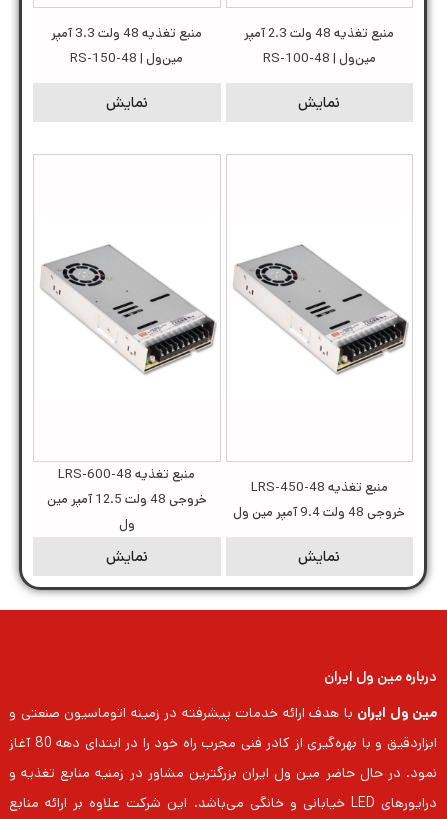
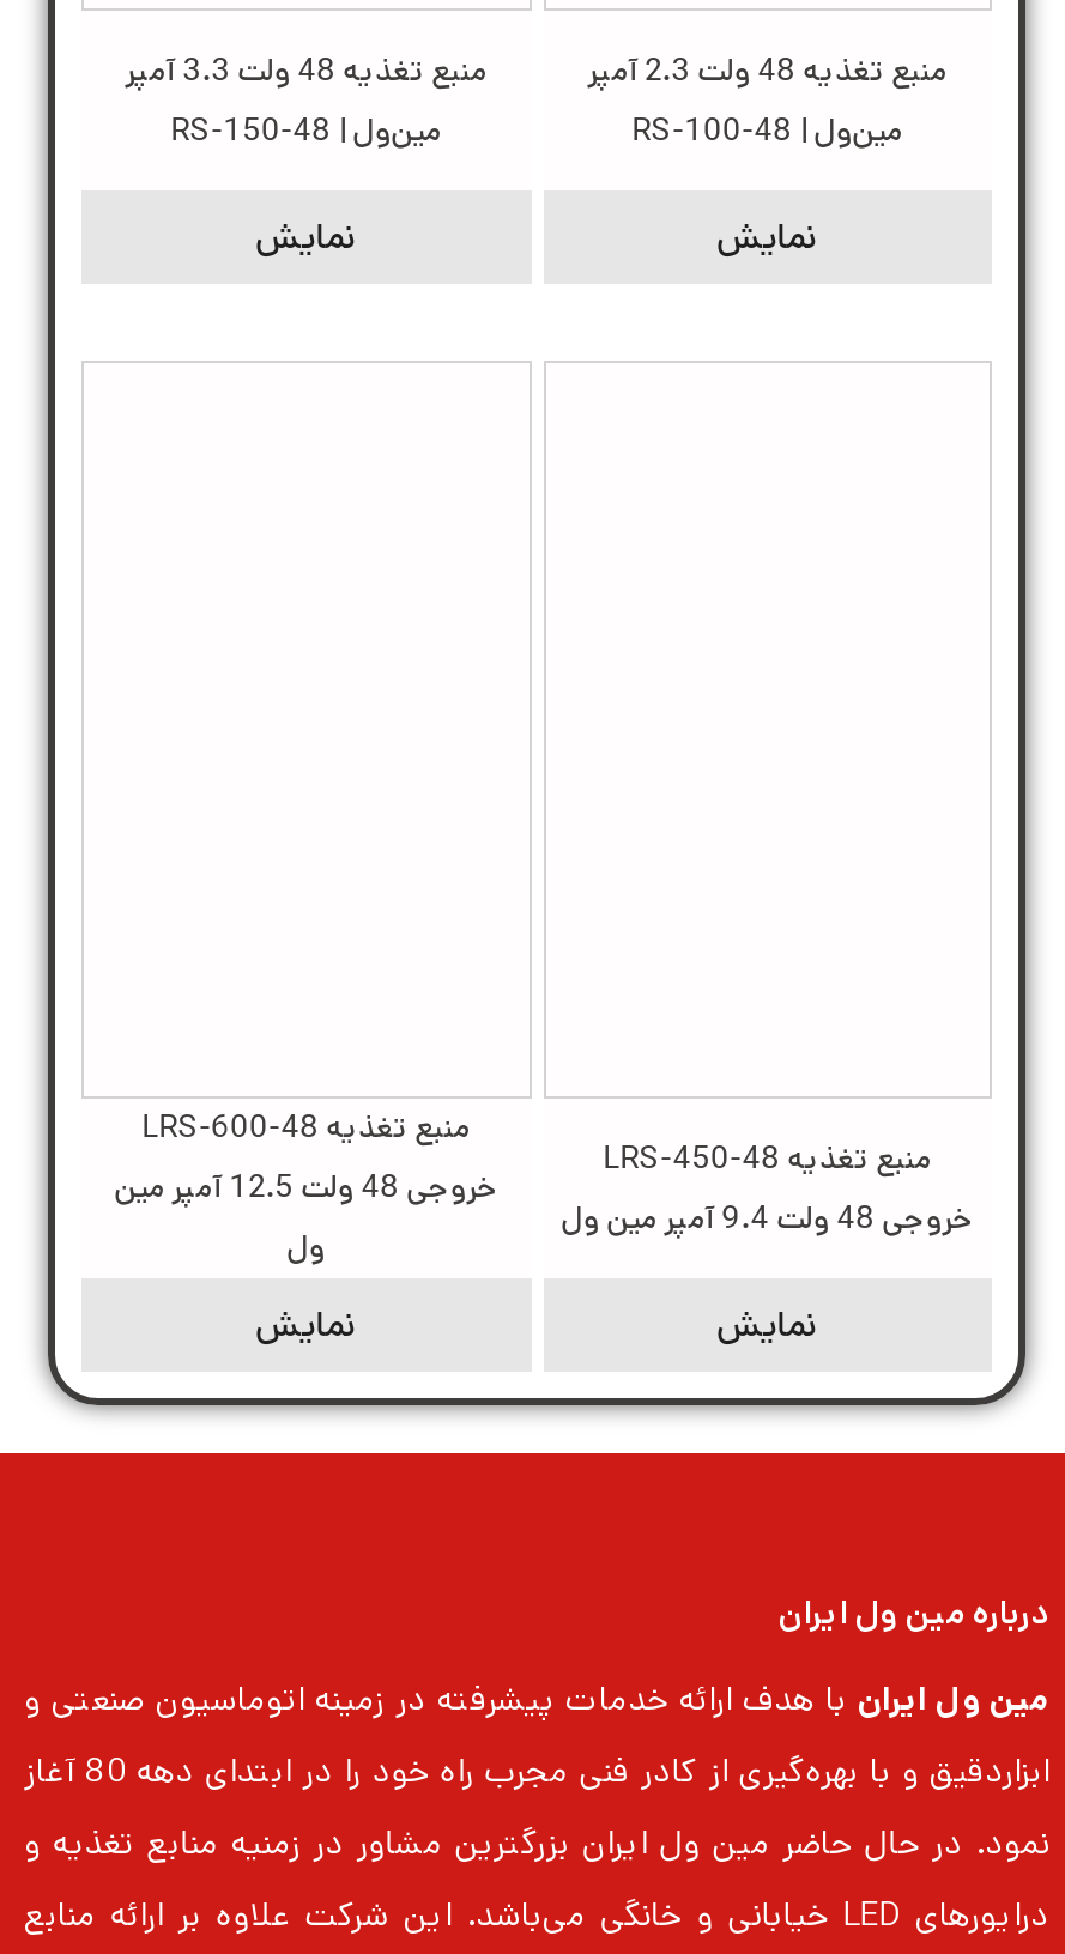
[40,244,217,375] [image] -> none
[233,244,409,375] [image] -> none

